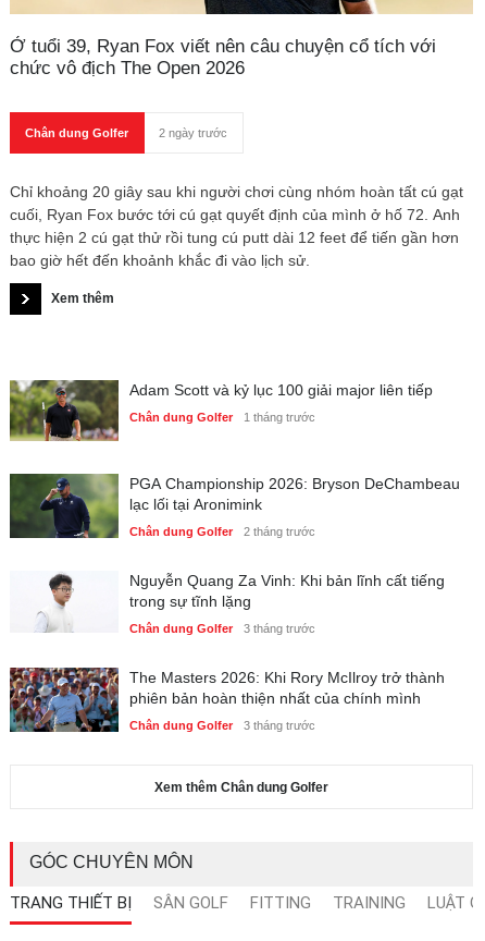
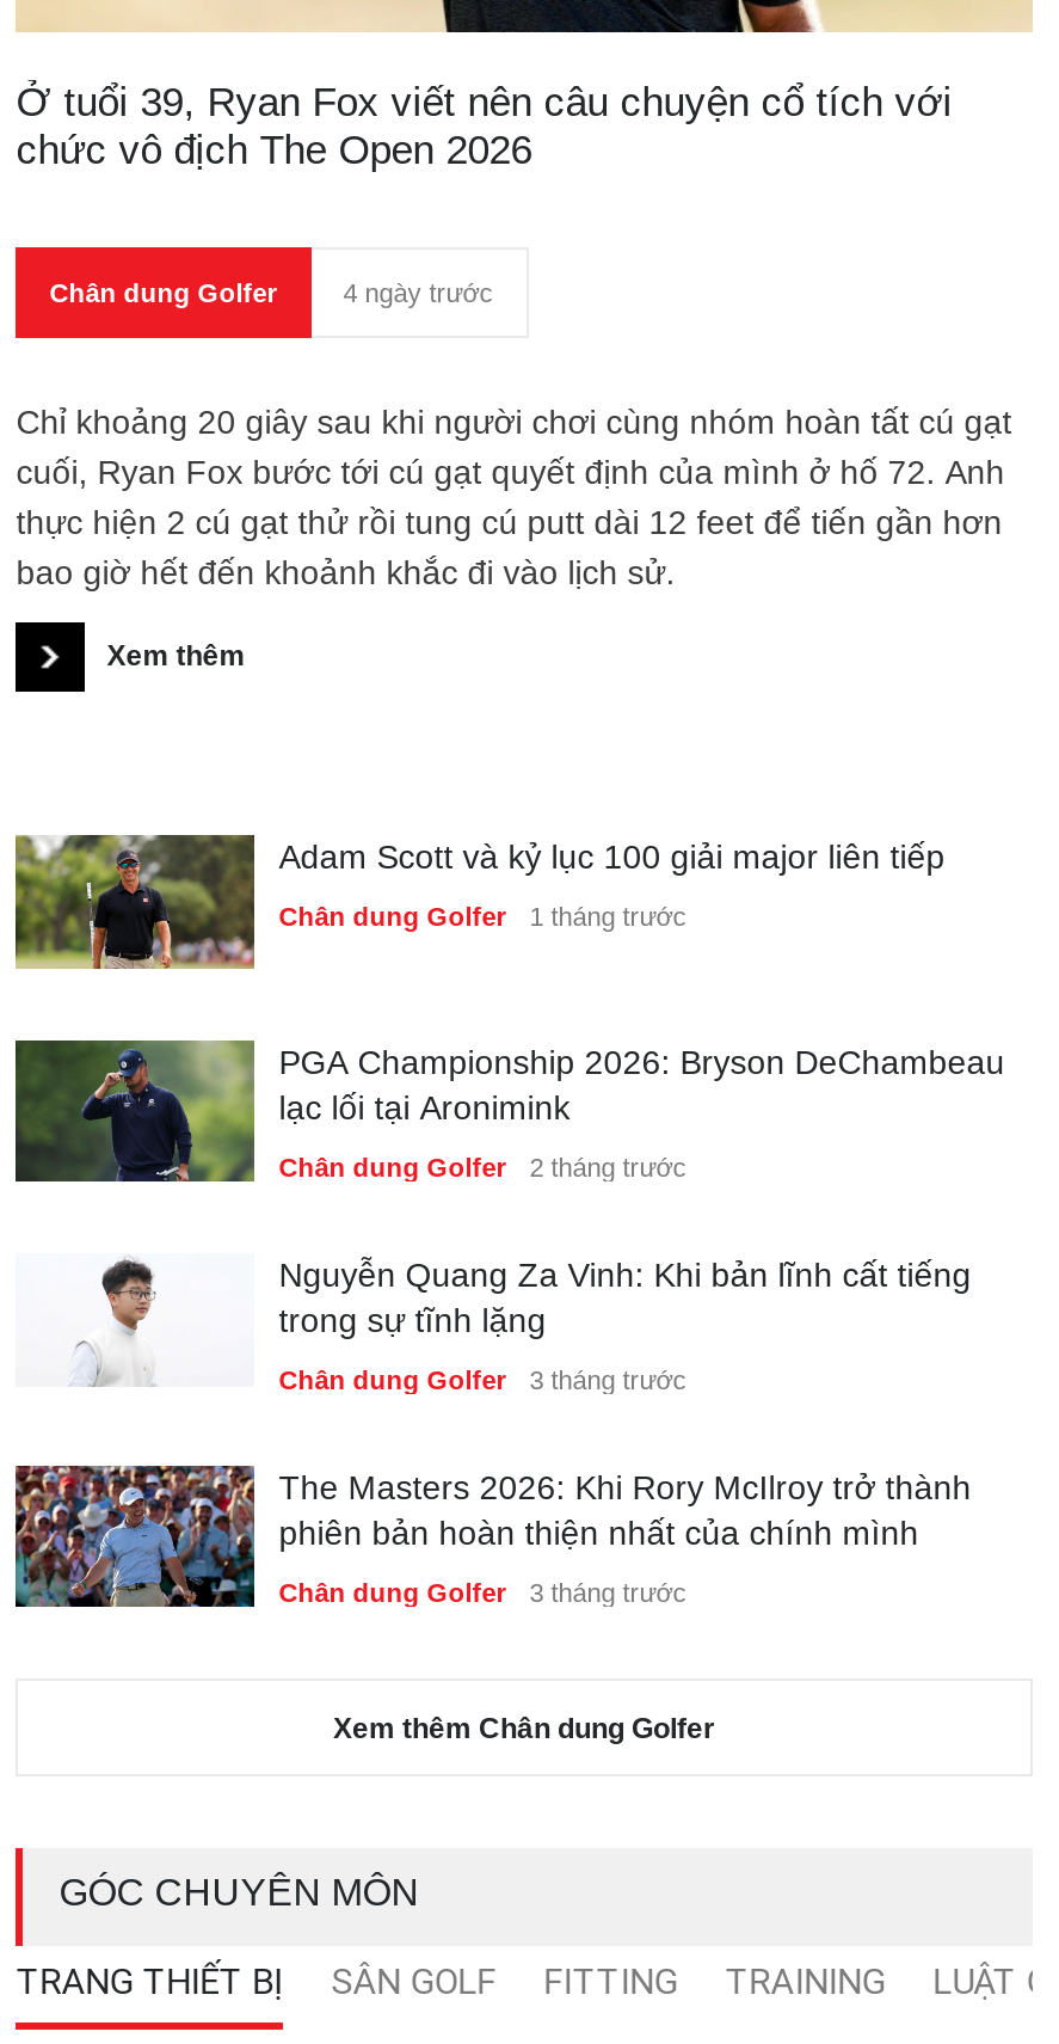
[159,127,227,140] 2 ngày trước -> [343,278,494,307] 4 ngày trước

